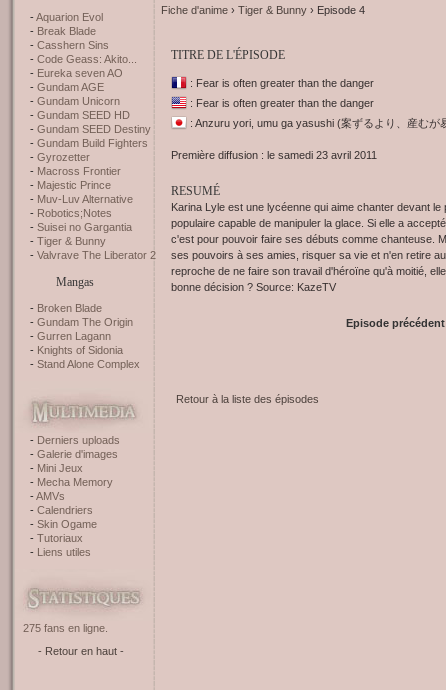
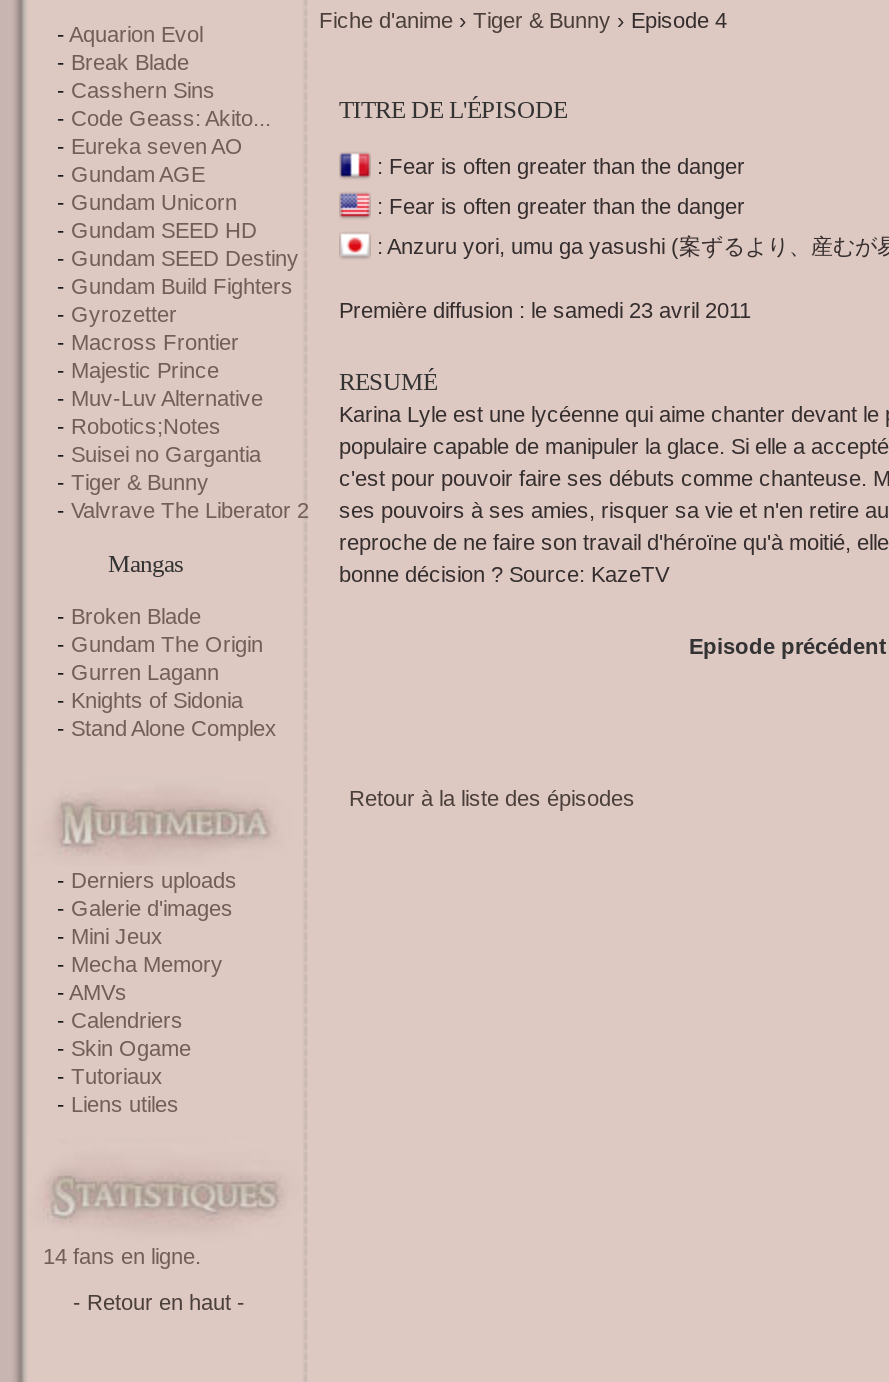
[23,622,108,634] 275 fans en ligne. -> [43,1244,201,1268] 14 fans en ligne.

